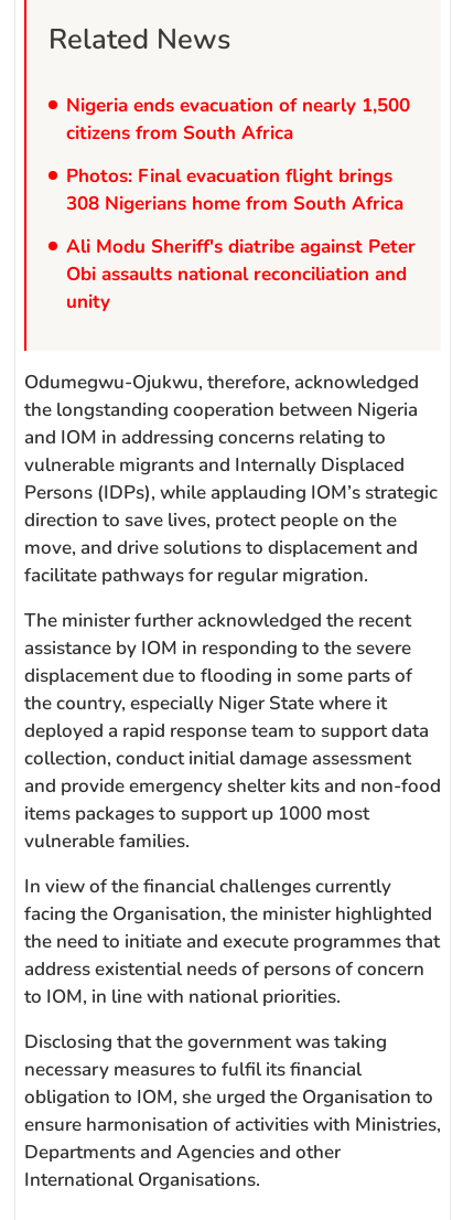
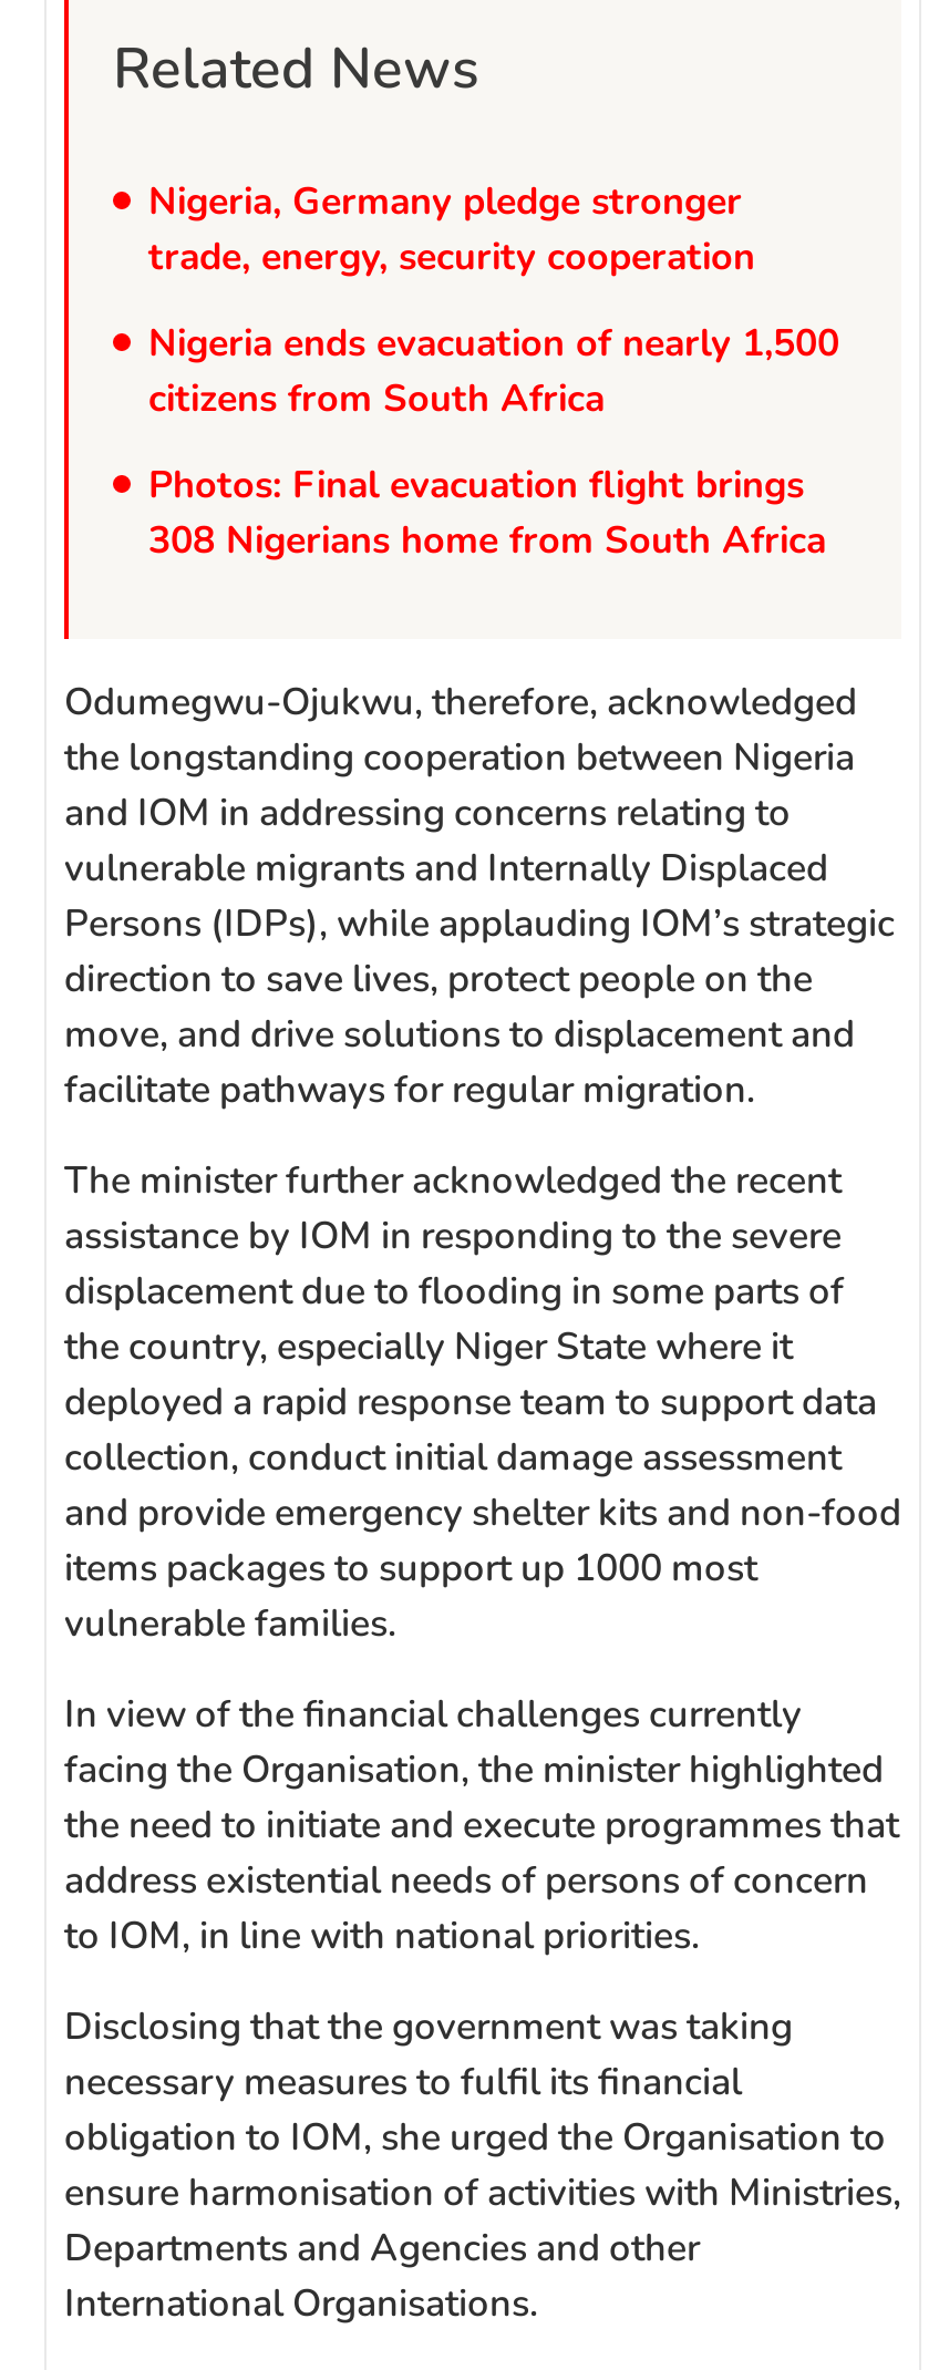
none -> [148,176,755,282] Nigeria, Germany pledge stronger | trade, energy, security cooperation
moved [66,93,410,216] -> [148,318,839,566]: Nigeria ends evacuation of nearly 1,500 | citizens from South Africa | Photos: Final evacuation flight brings | 308 Nigerians home from South Africa
[66,234,416,314] Ali Modu Sheriff's diatribe against Peter | Obi assaults national reconciliation and | unity -> none

